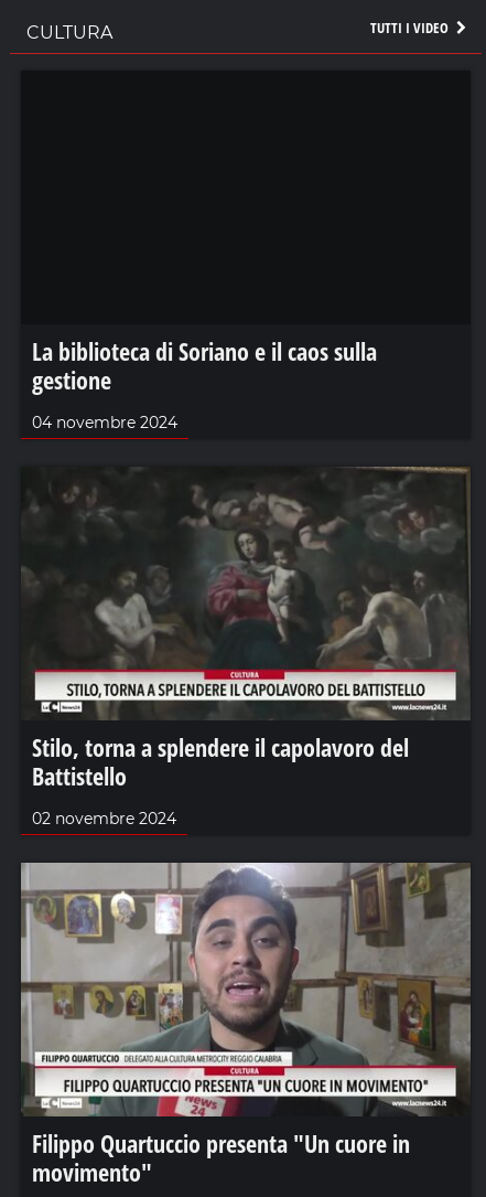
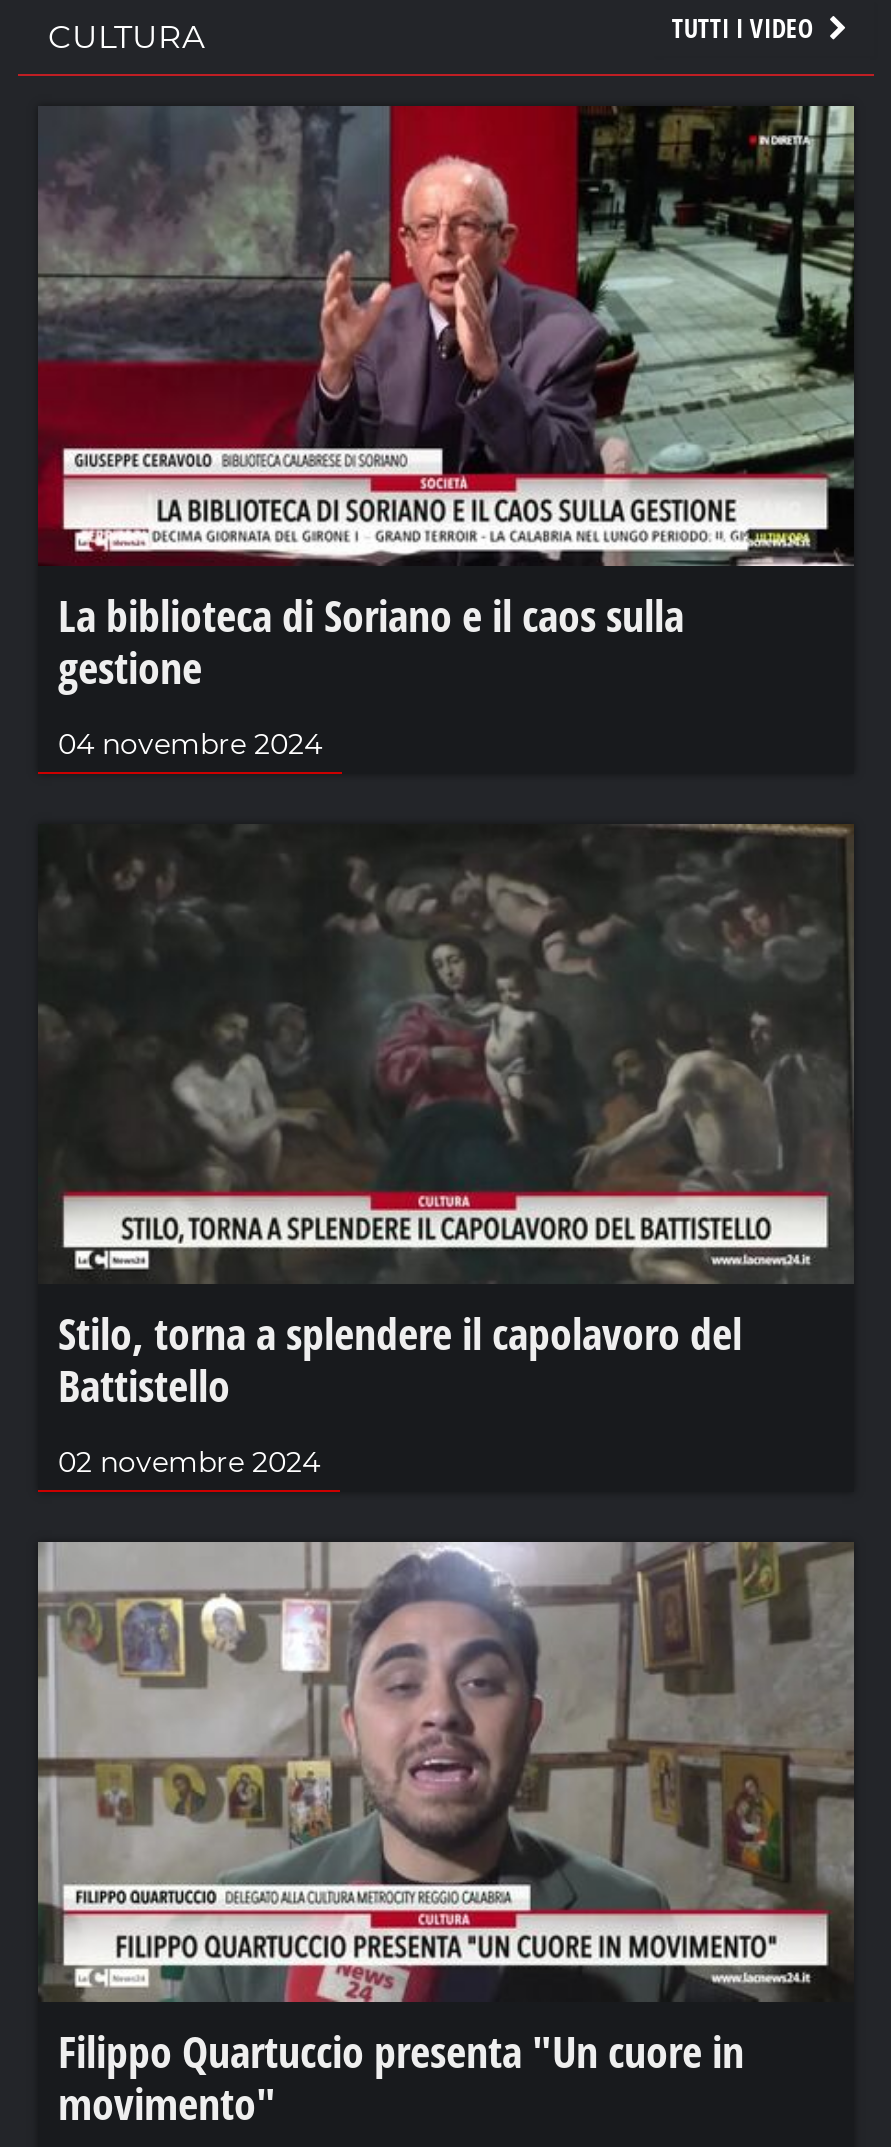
none -> [38,103,856,569] [image]

